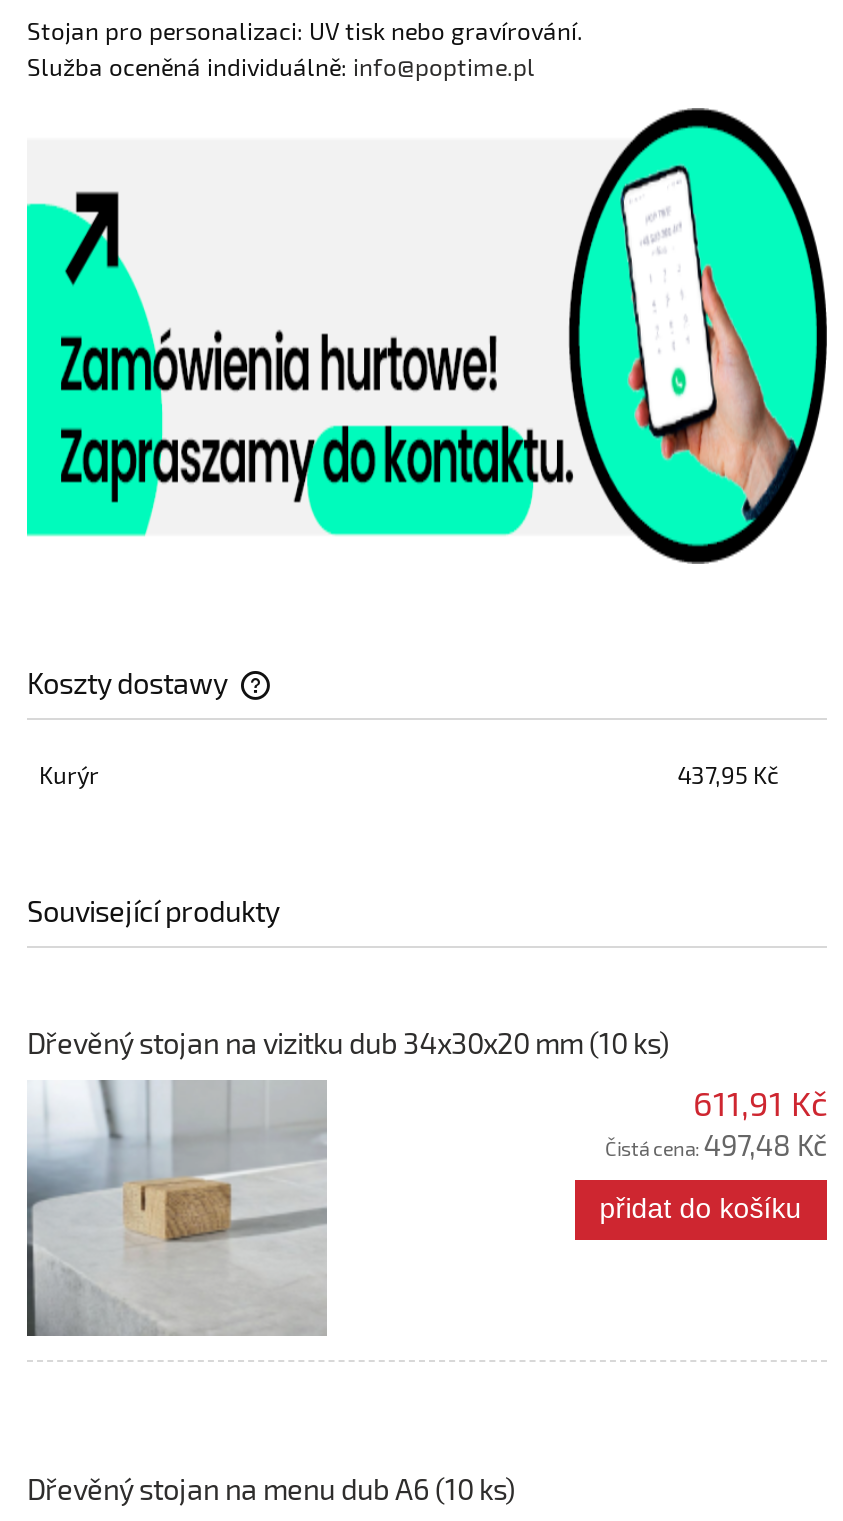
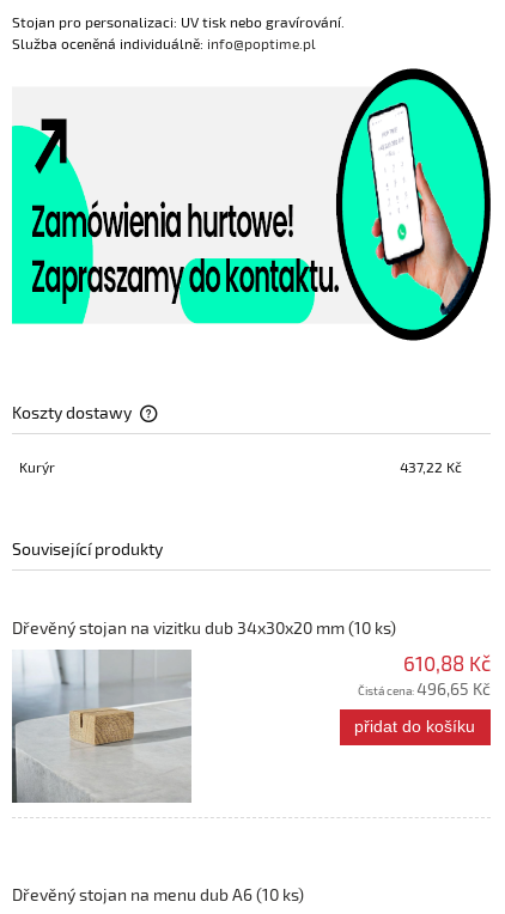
[677,759,779,787] 437,95 Kč -> [400,458,462,475] 437,22 Kč
[693,1082,827,1122] 611,91 Kč -> [403,651,491,675] 610,88 Kč
[605,1128,827,1162] Čistá cena: 497,48 Kč -> [358,678,491,699] Čistá cena: 496,65 Kč

